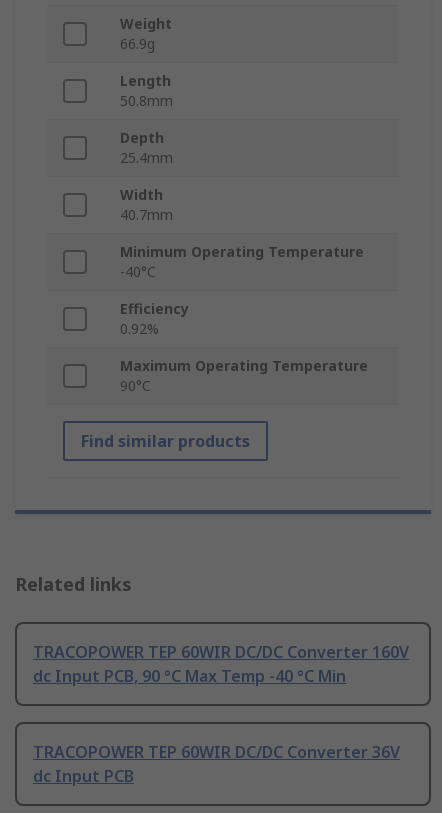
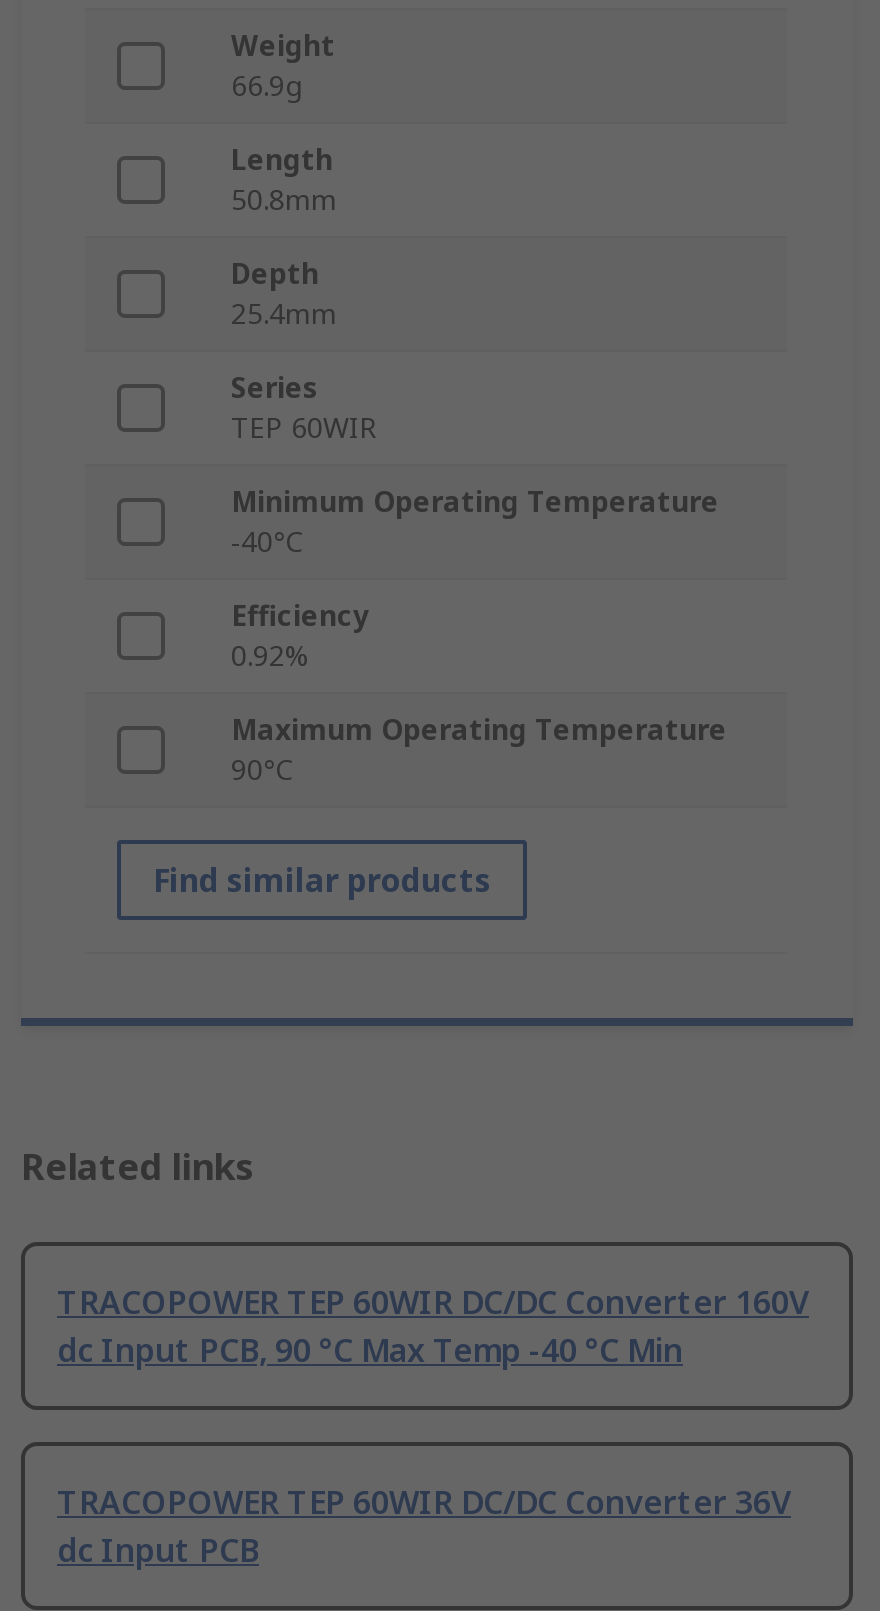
[120,185,173,224] Width | 40.7mm -> [231,369,377,447] Series | TEP 60WIR

